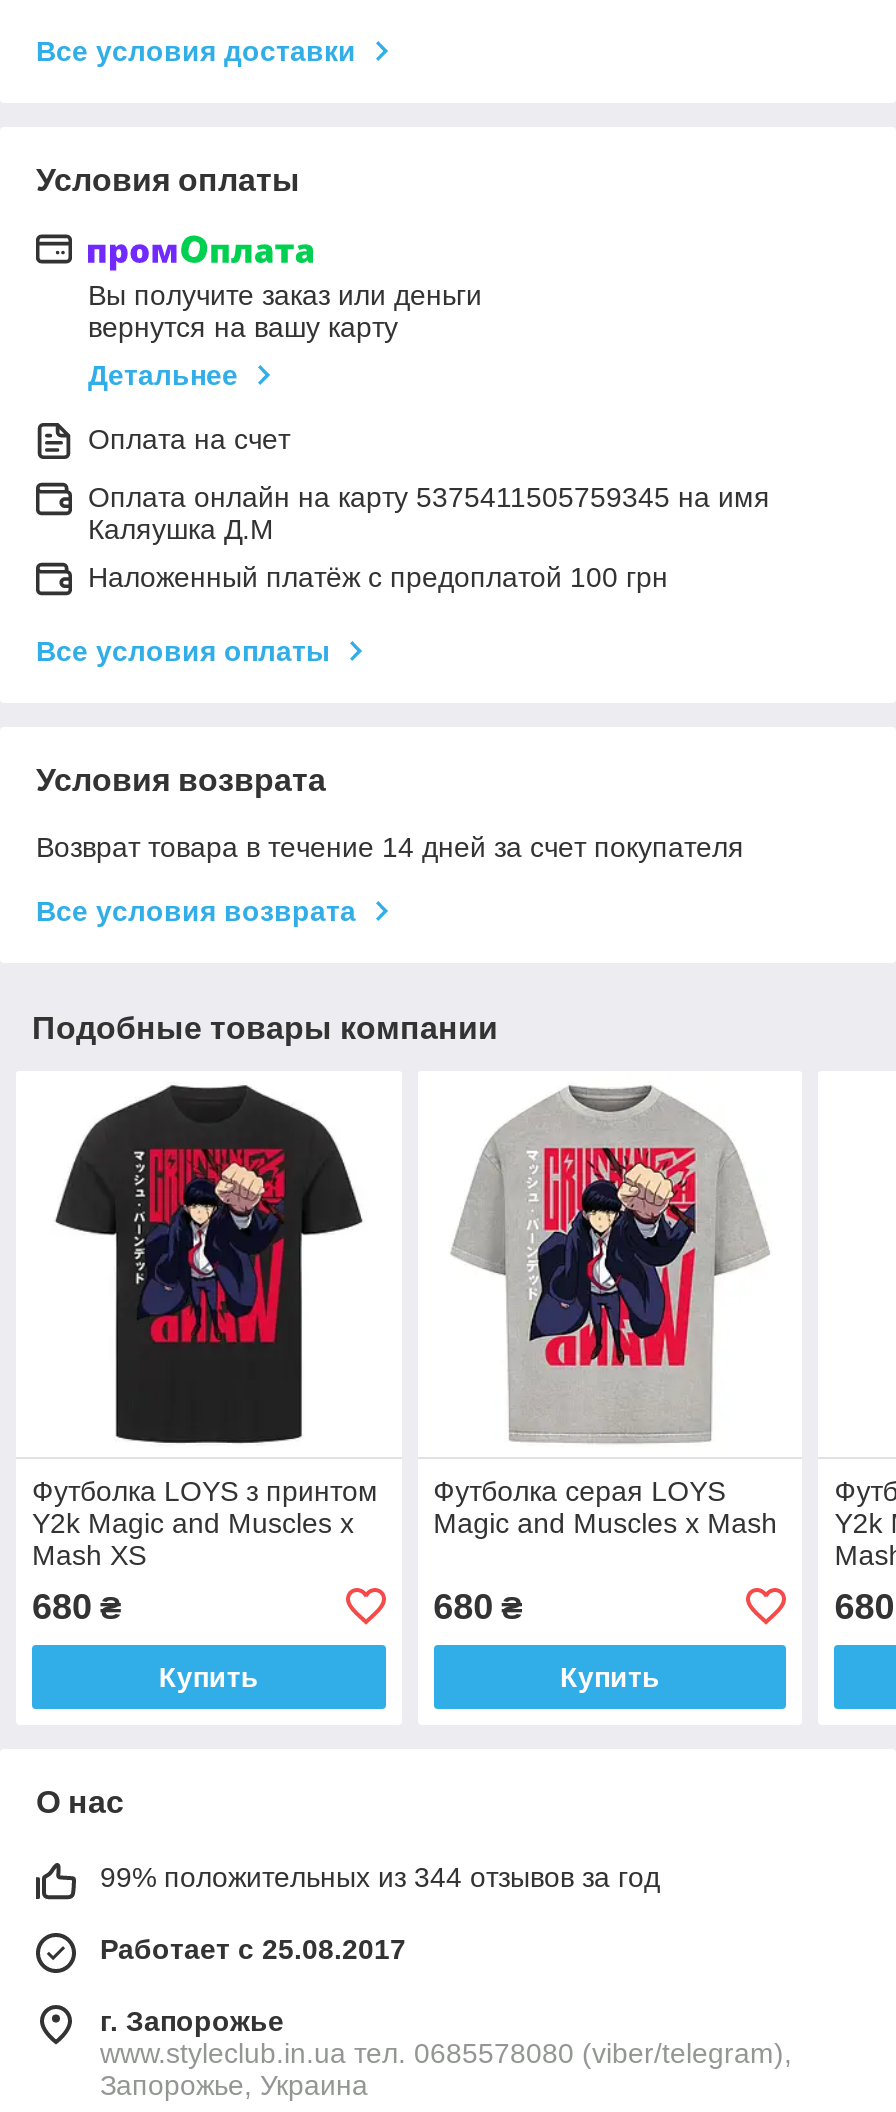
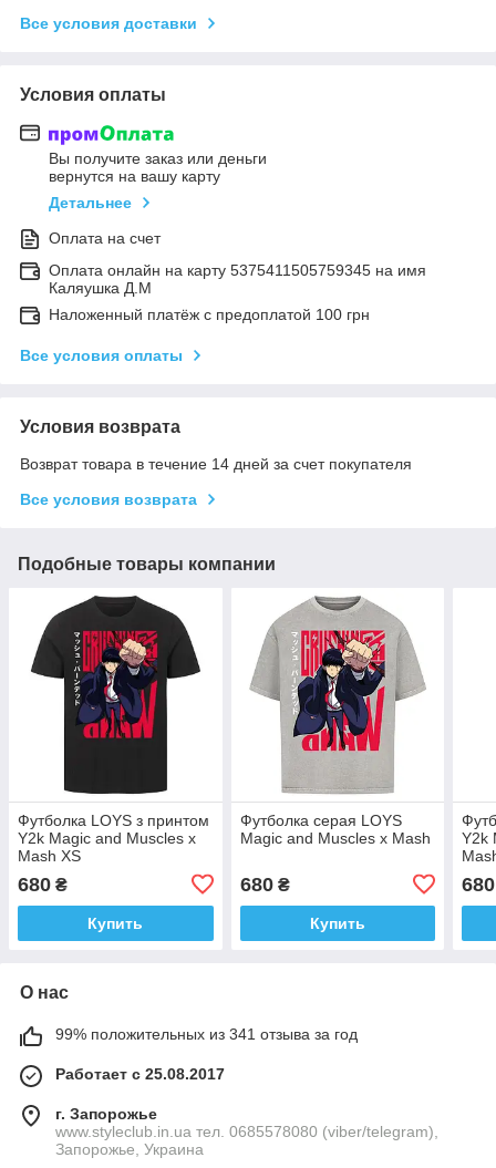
[100,1861,660,1893] 99% положительных из 344 отзывов за год -> [55,1025,358,1043] 99% положительных из 341 отзыва за год

